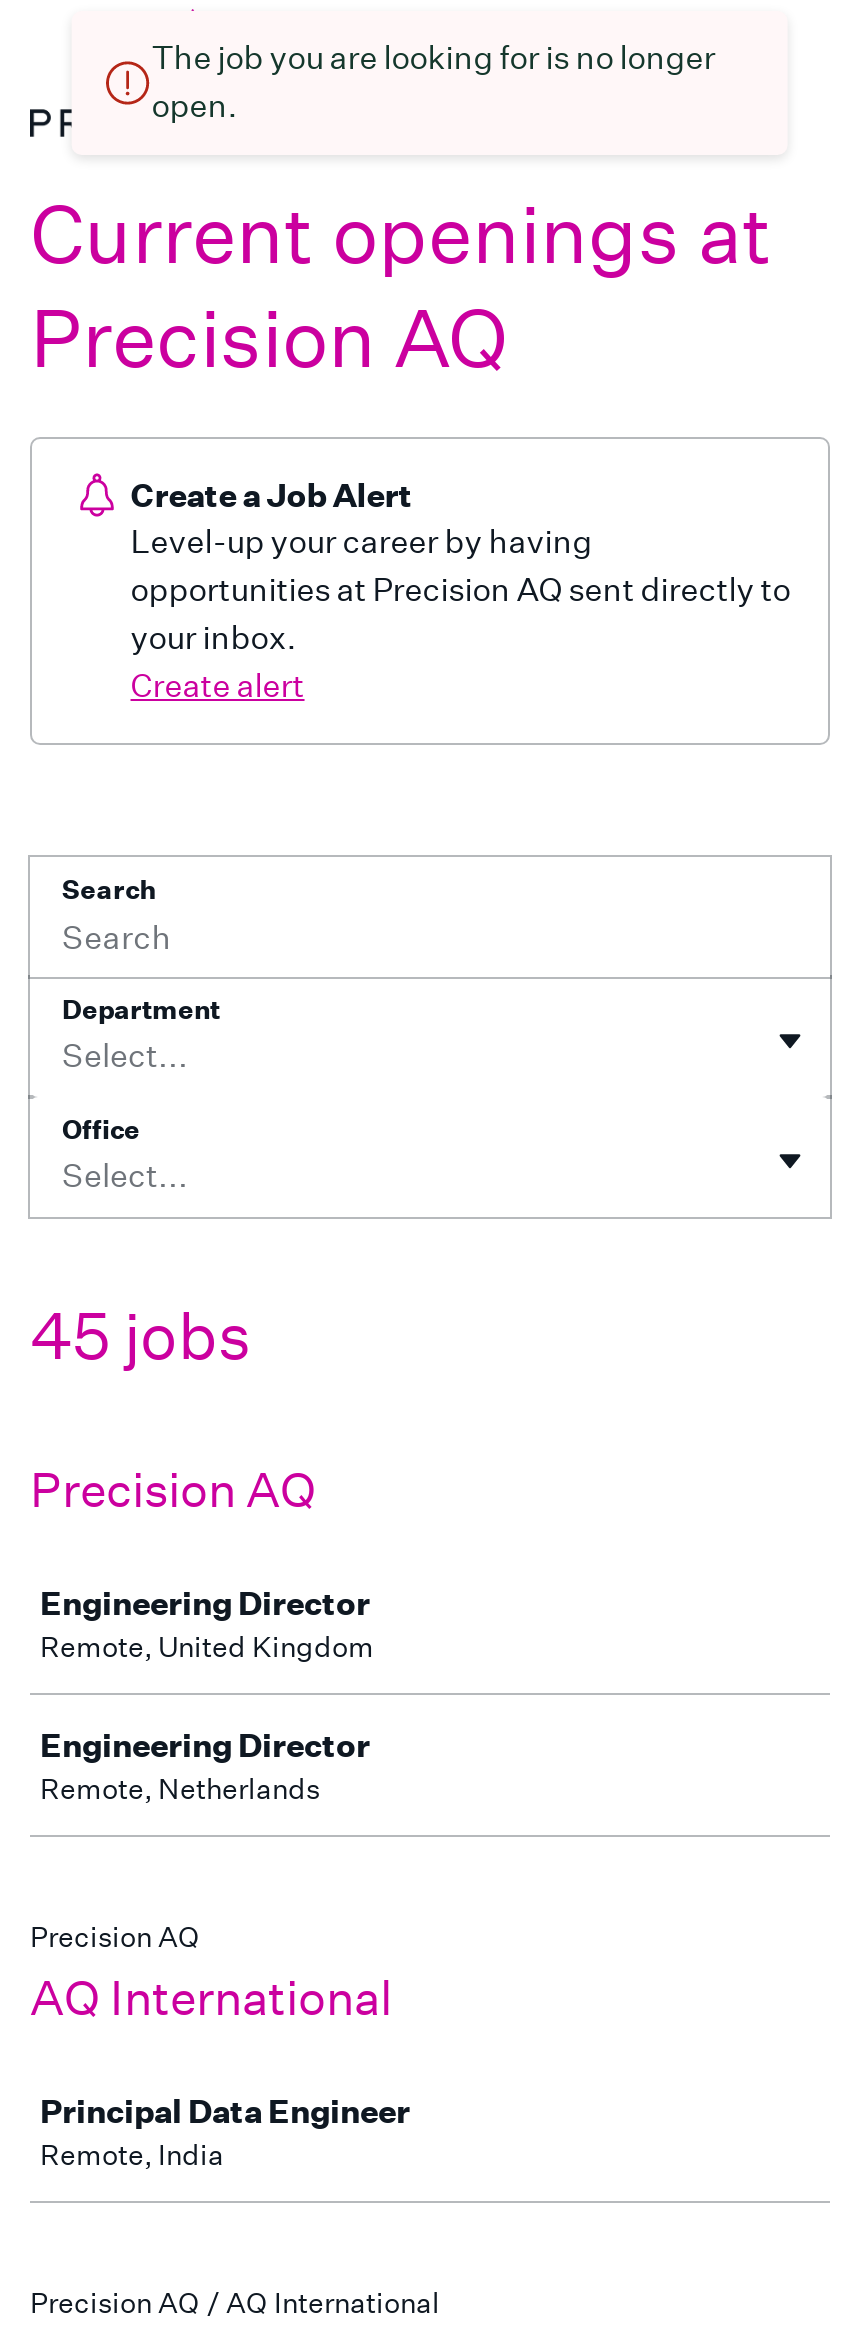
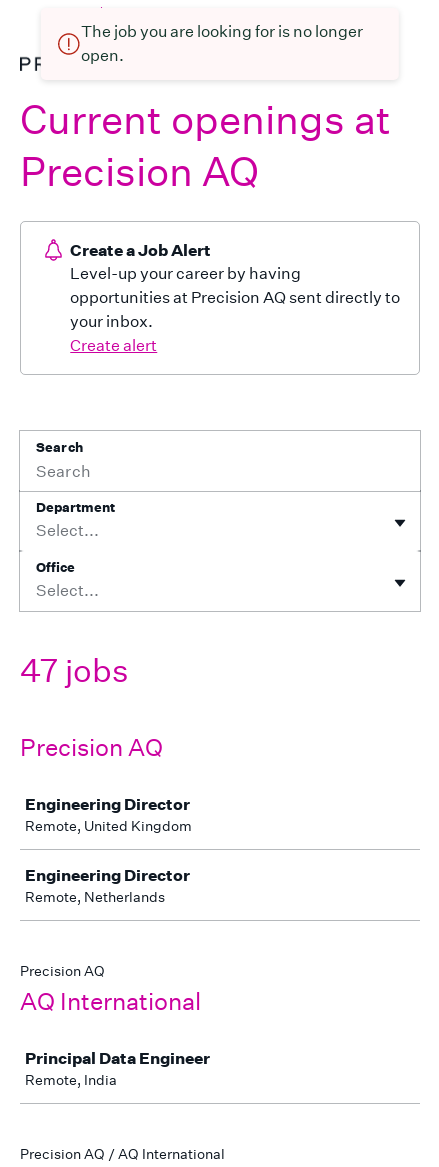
[30,1297,252,1375] 45 jobs -> [20,651,129,690] 47 jobs

